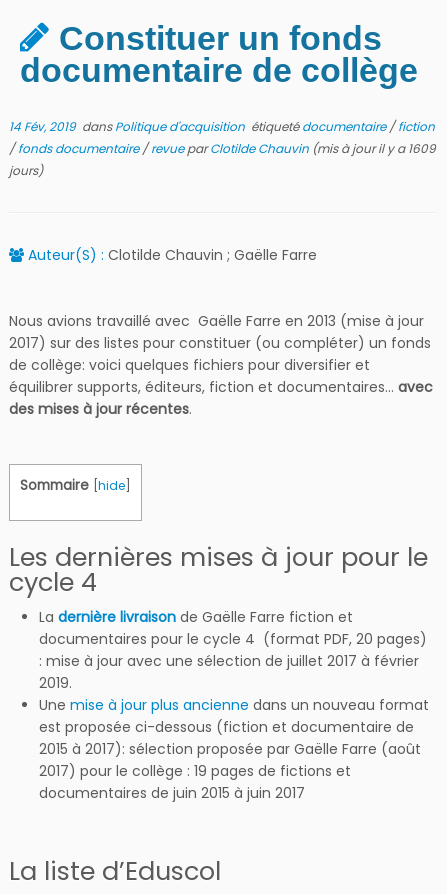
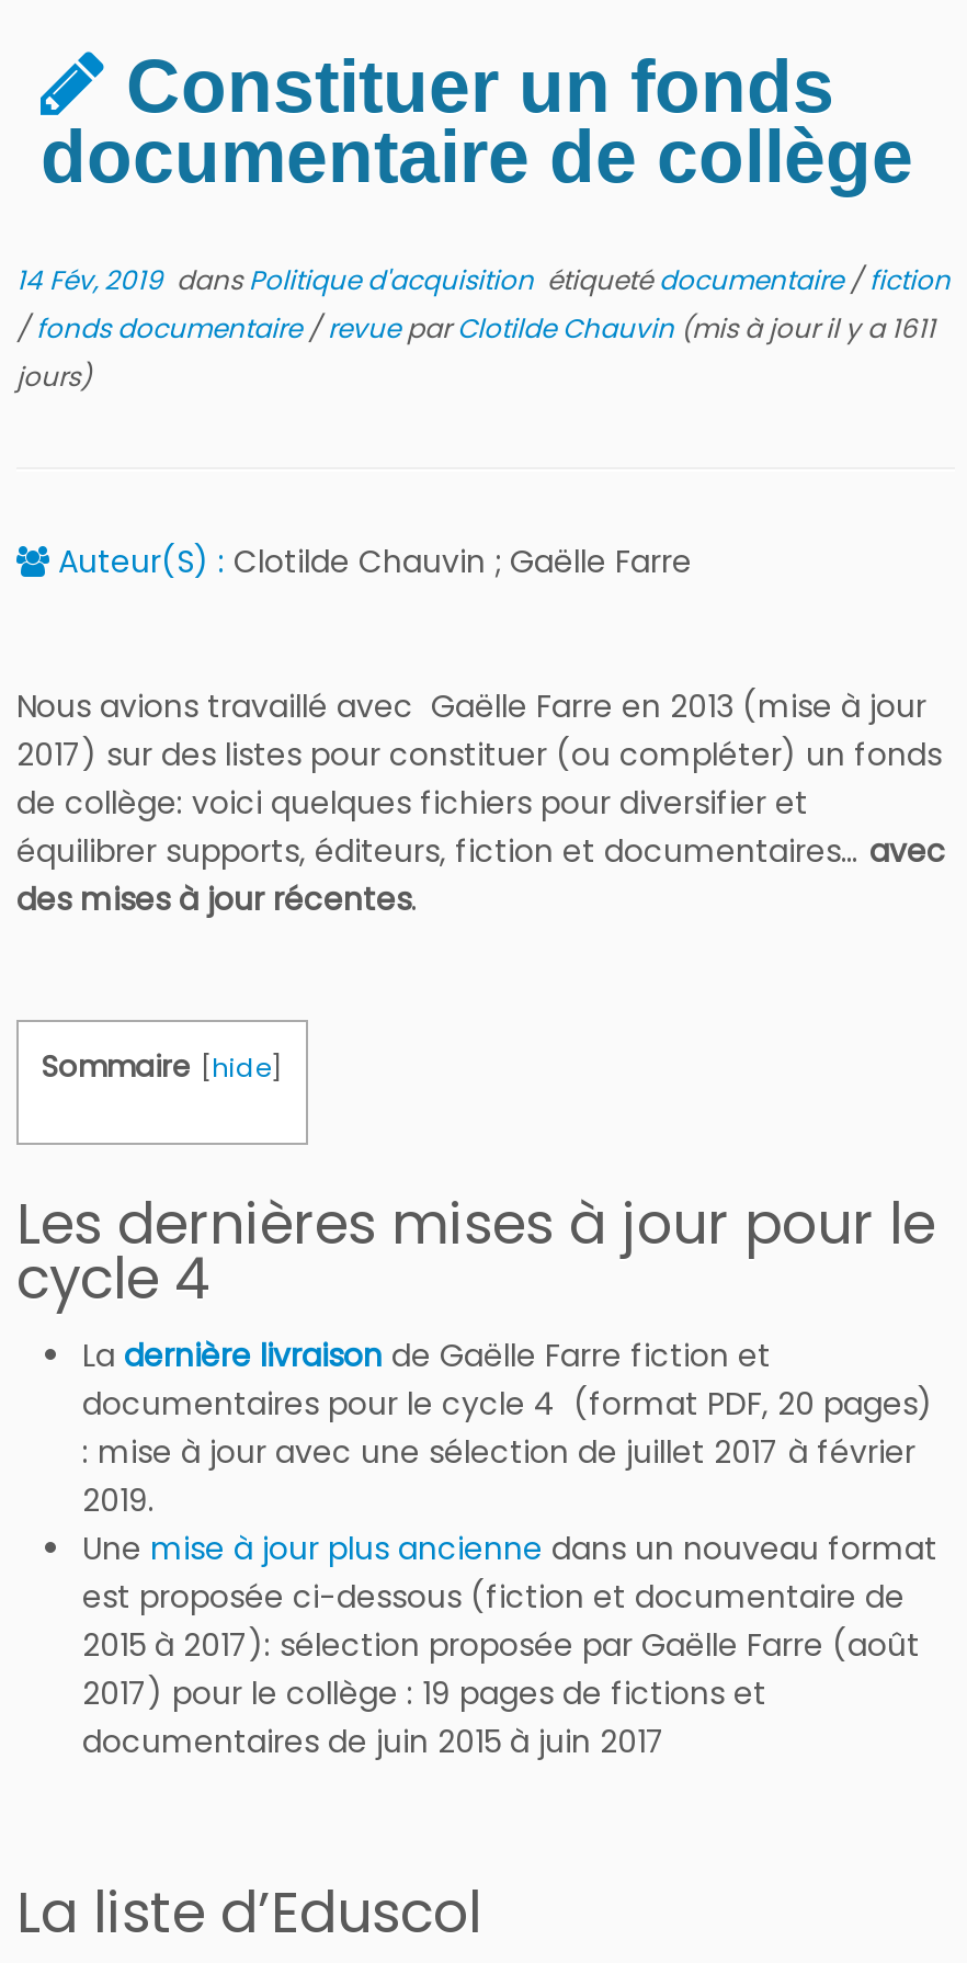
[9,140,436,157] /fonds documentaire /revue parClotilde Chauvin (mis à jour il y a 1609 -> [16,309,935,347] /fonds documentaire /revue parClotilde Chauvin (mis à jour il y a 1611

